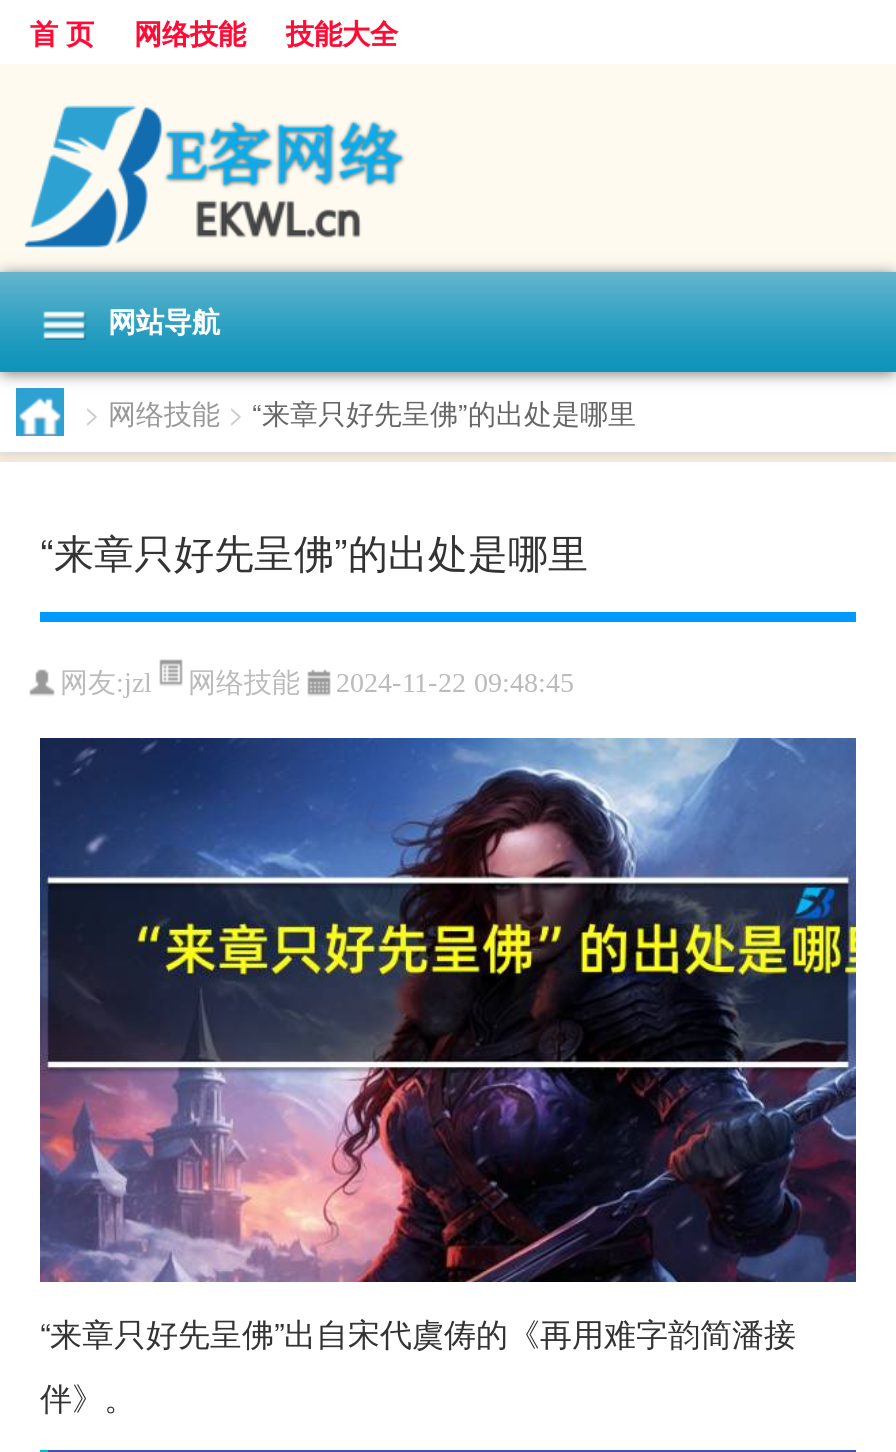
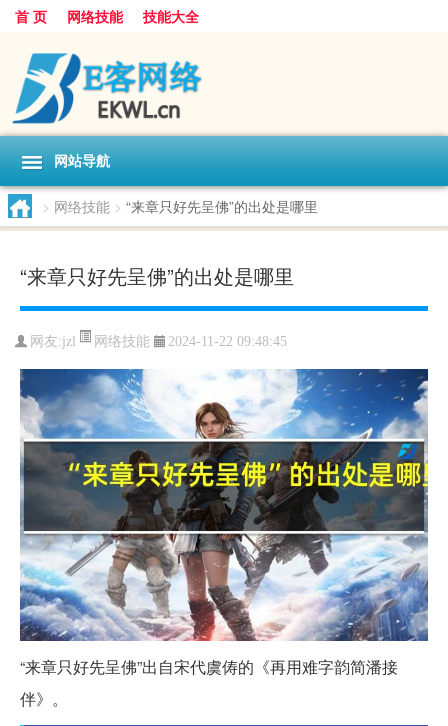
[38,736,858,1284] [image] -> [20,368,429,642] [image]

